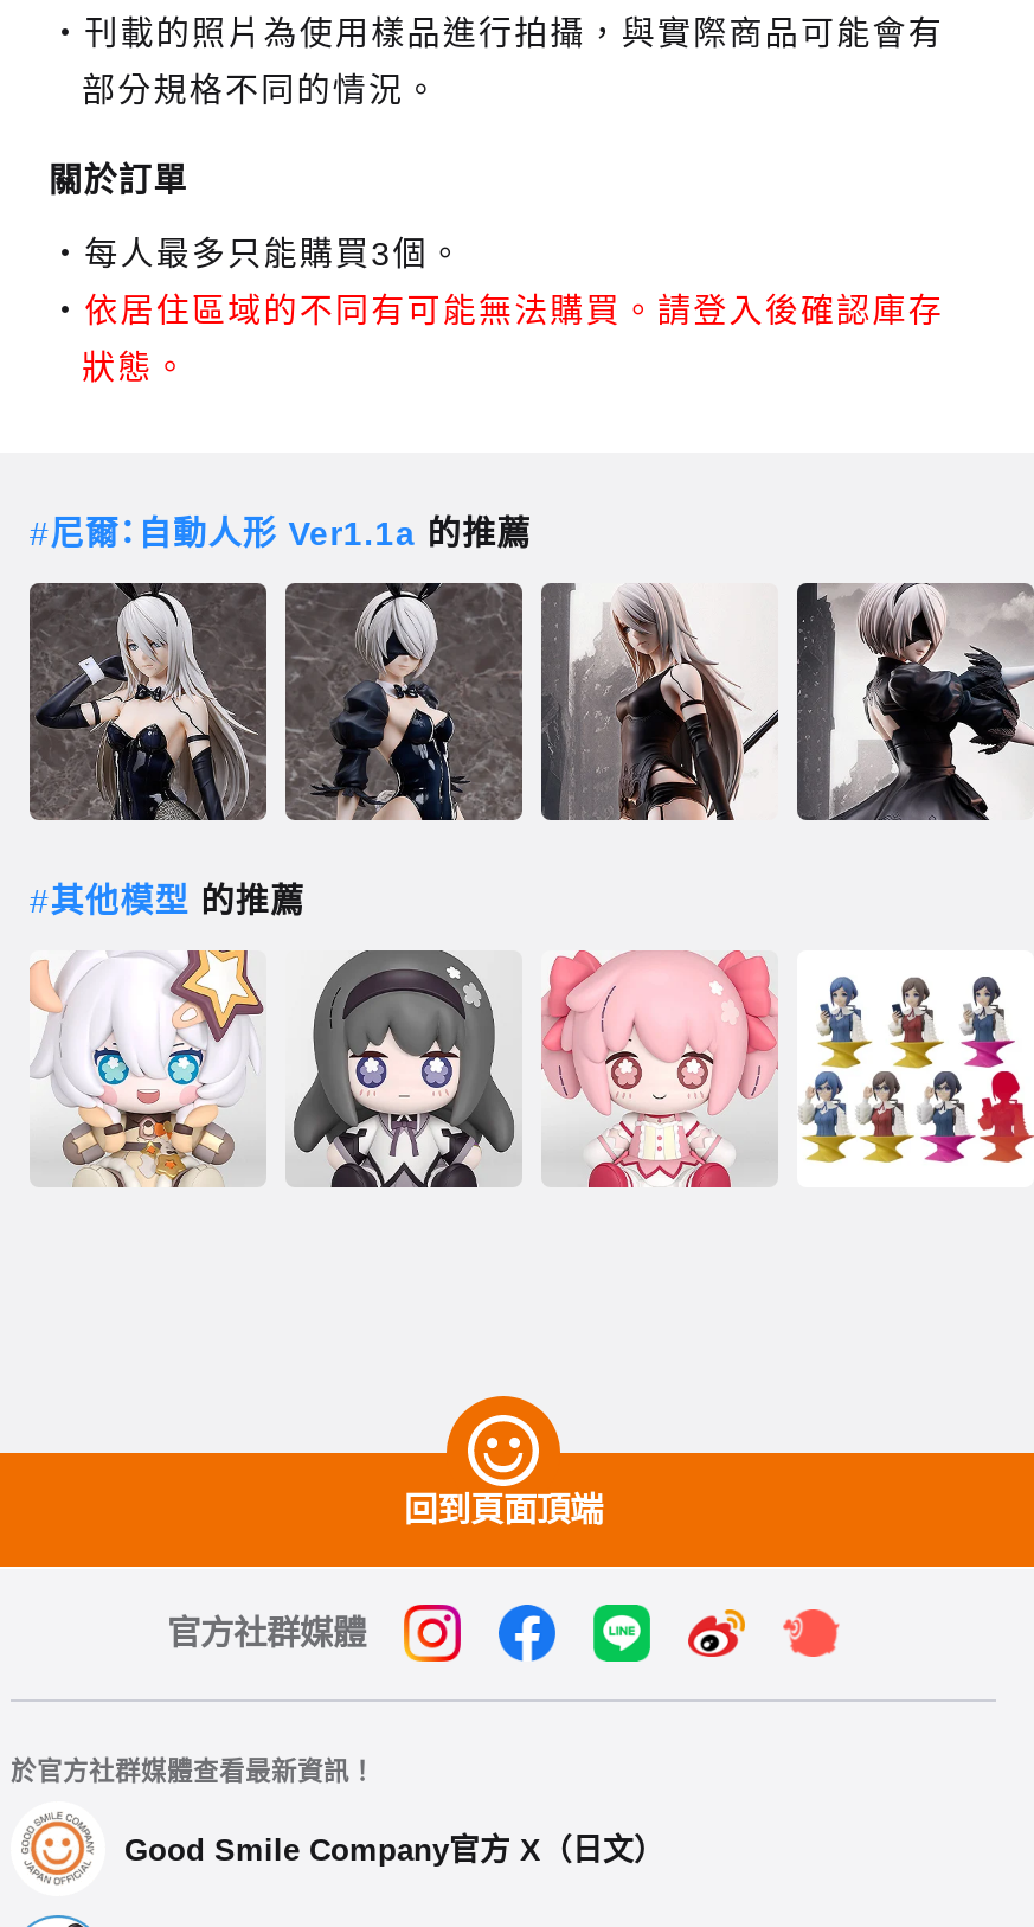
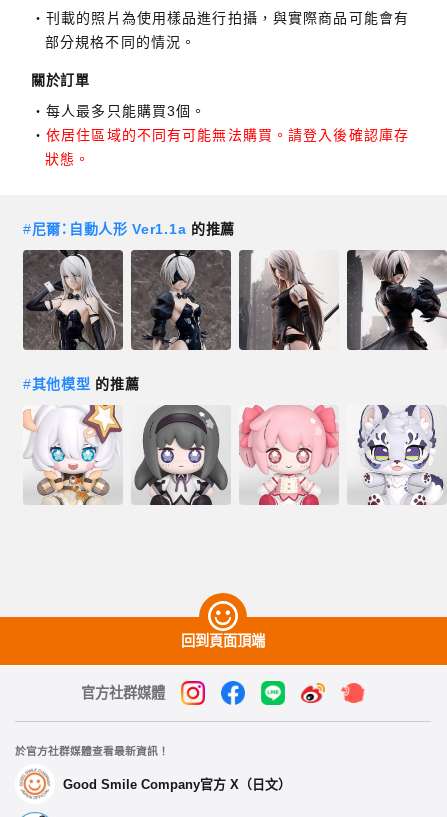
[799,950,1027,1187] [image] -> [348,404,444,506] [image]

